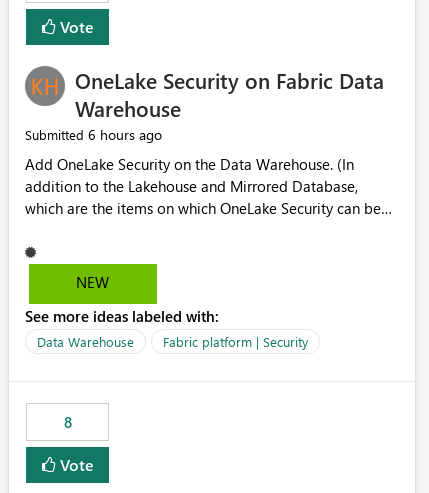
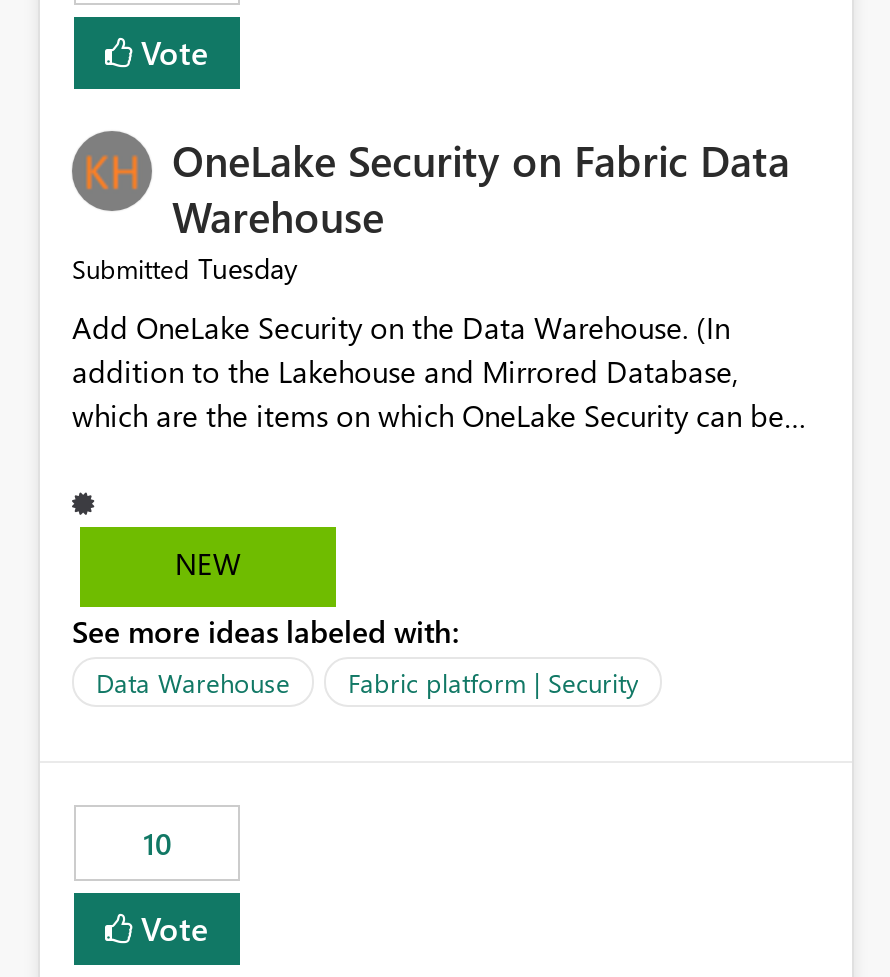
[25,125,162,144] Submitted 6 hours ago -> [72,250,298,288] Submitted Tuesday
[63,412,71,432] 8 -> [143,824,171,864] 10

